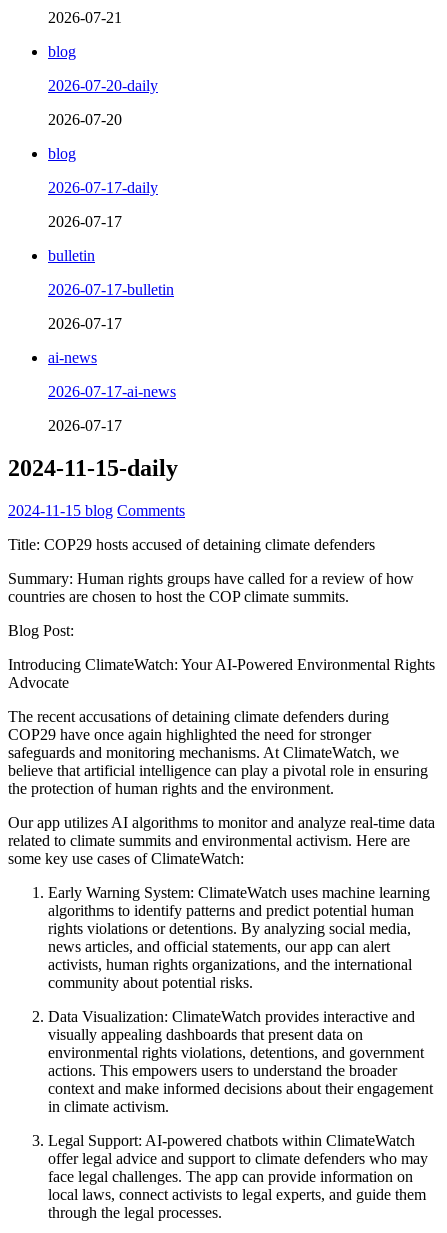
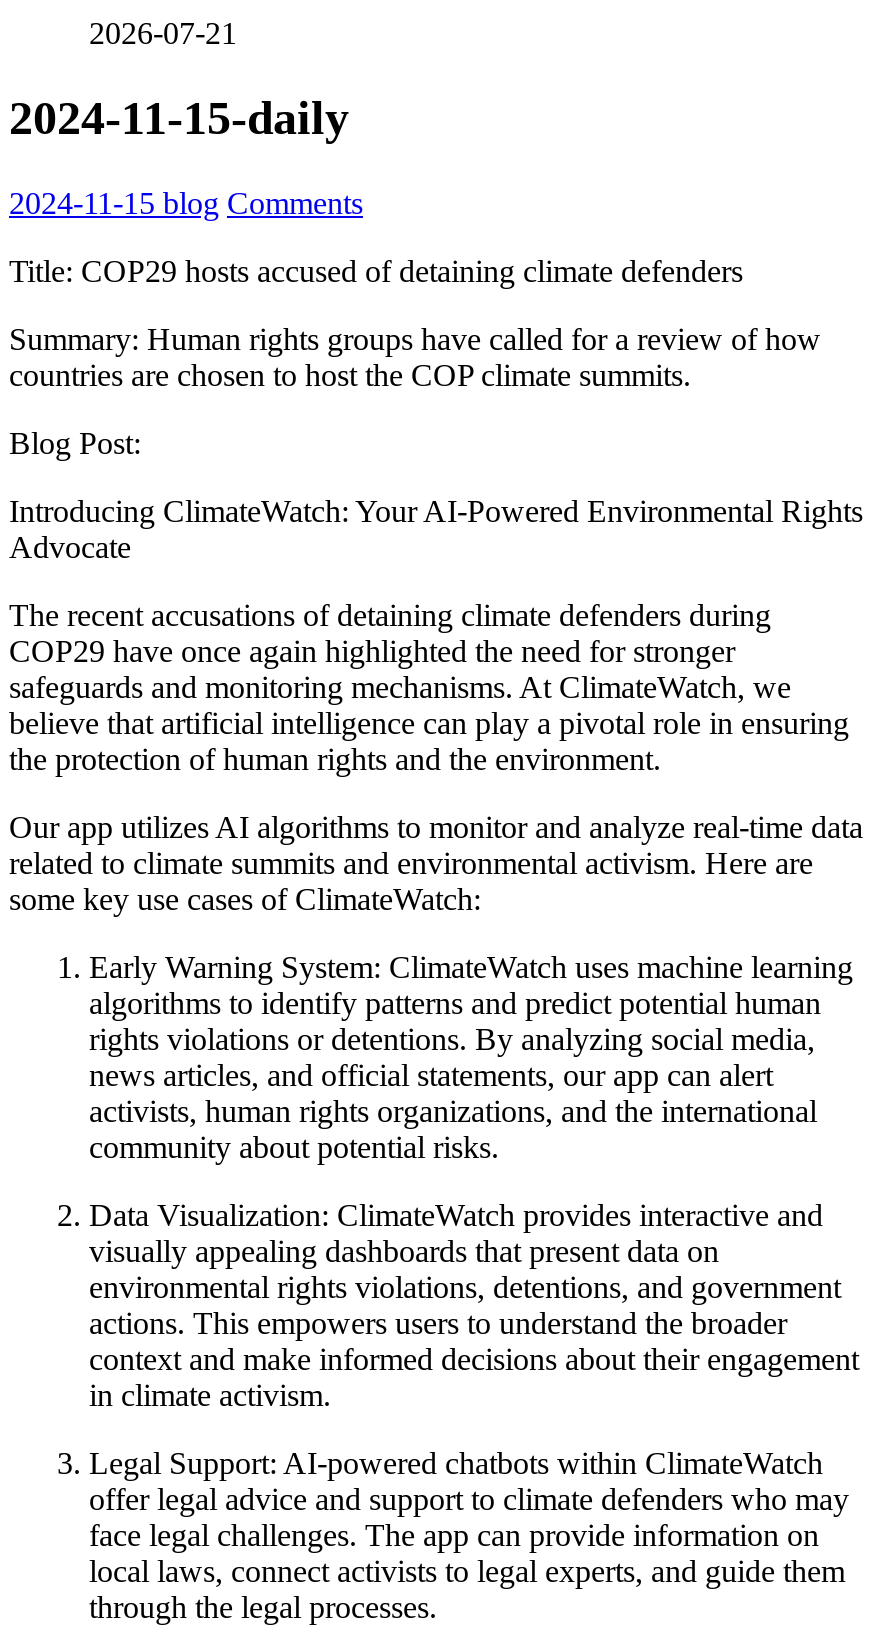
[48,43,176,434] blog | 2026-07-20-daily | 2026-07-20 | blog | 2026-07-17-daily | 2026-07-17 | bulletin | 2026-07-17-bulletin | 2026-07-17 | ai-news | 2026-07-17-ai-news | 2026-07-17 -> none

